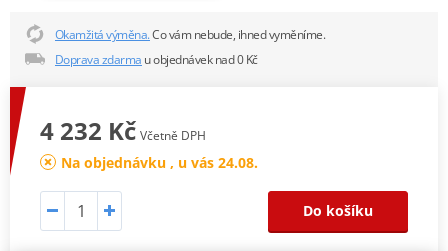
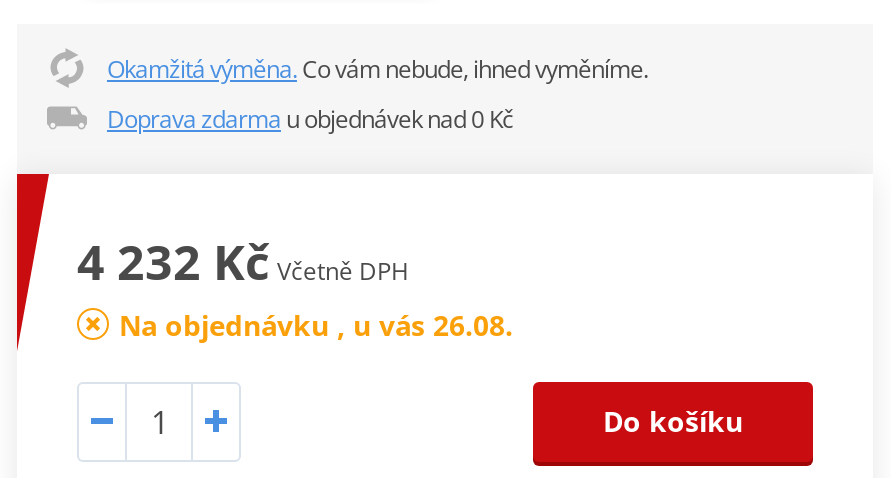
[61,153,258,172] Na objednávku , u vás 24.08. -> [119,306,513,344] Na objednávku , u vás 26.08.

